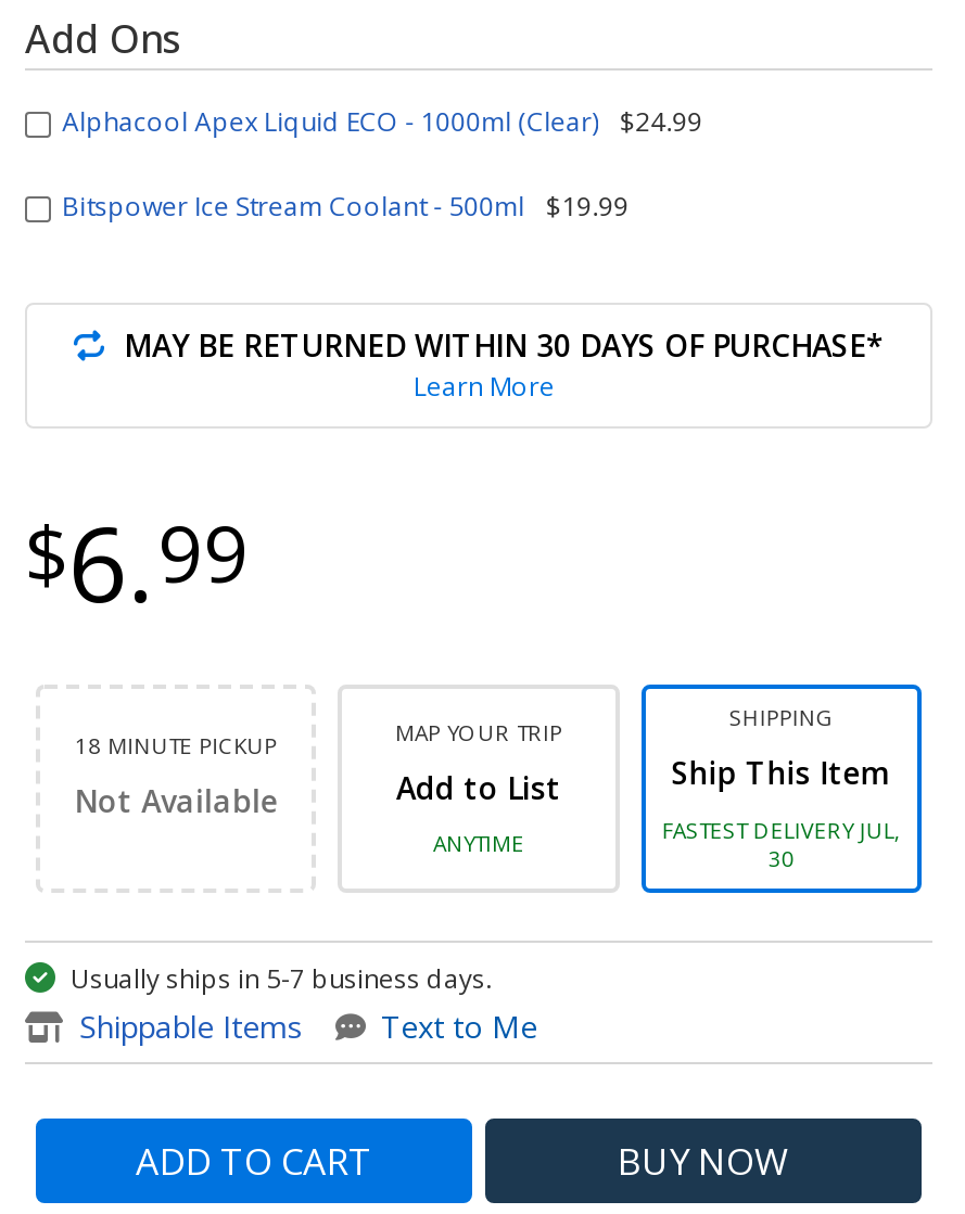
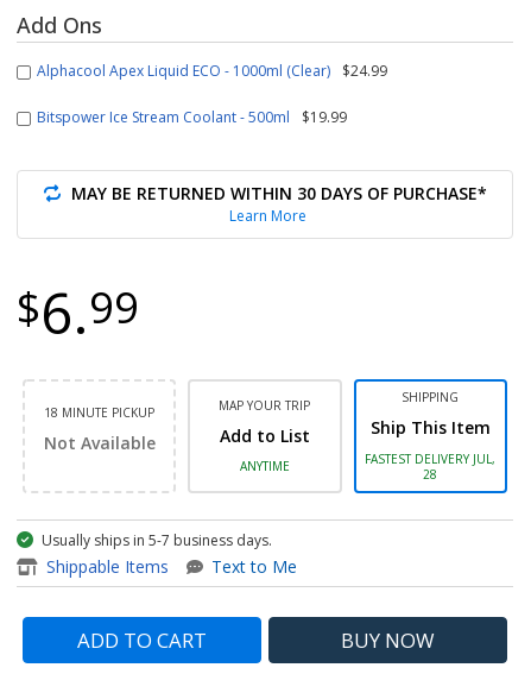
[768,842,794,872] 30 -> [423,465,438,482] 28

